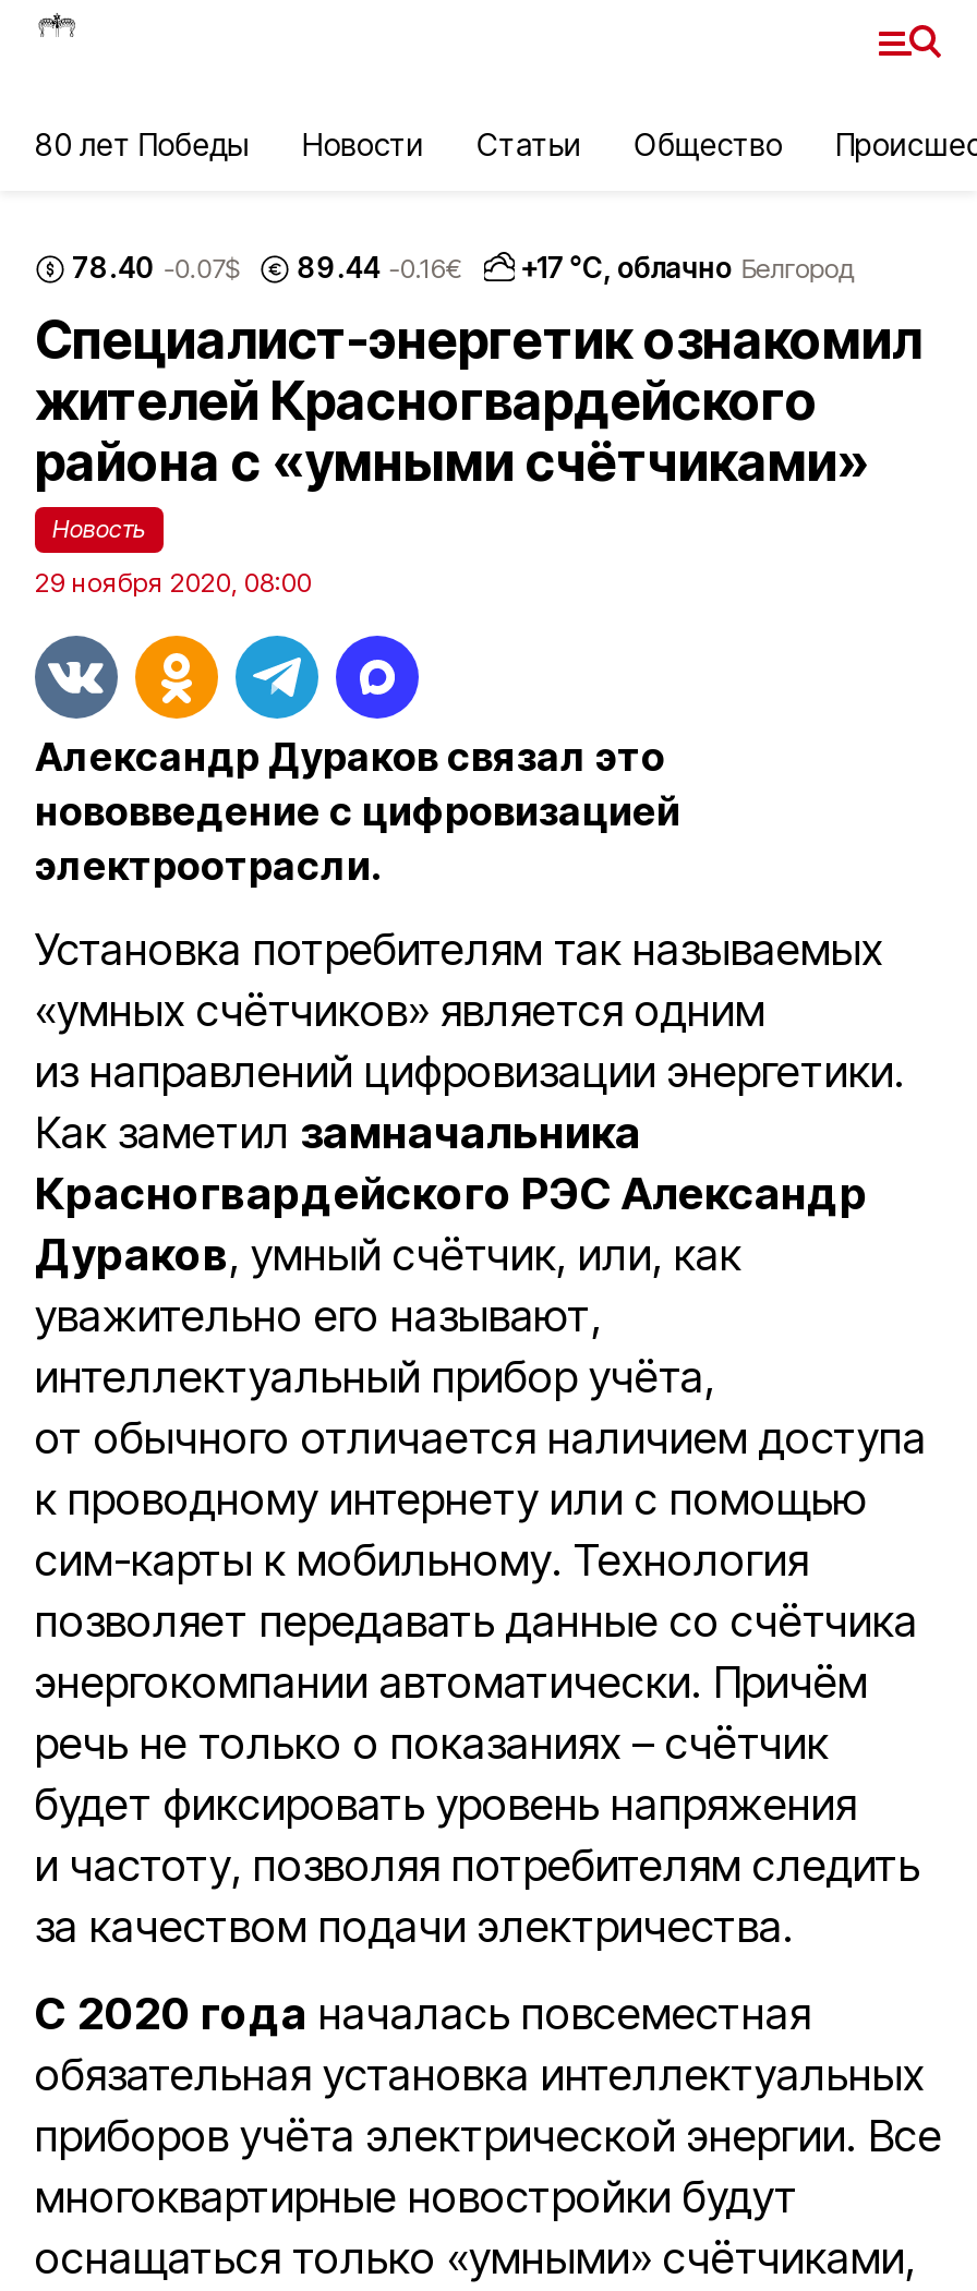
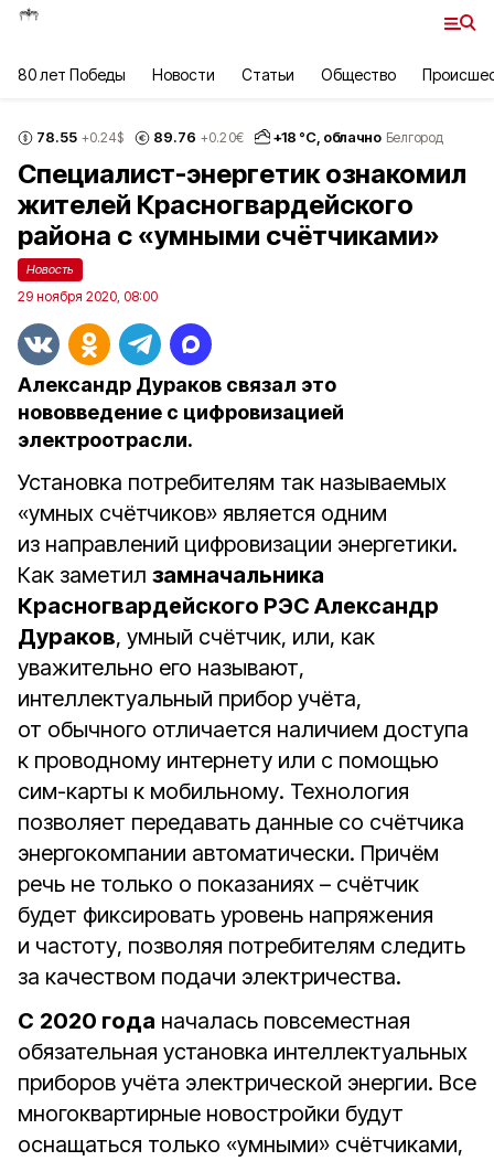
[72,249,238,284] 78.40 -0.07$ -> [36,127,124,145] 78.55 +0.24$
[297,249,461,284] 89.44 -0.16€ -> [154,127,243,145] 89.76 +0.20€
[520,250,853,285] +17 °С, облачно Белгород -> [273,128,443,146] +18 °С, облачно Белгород

